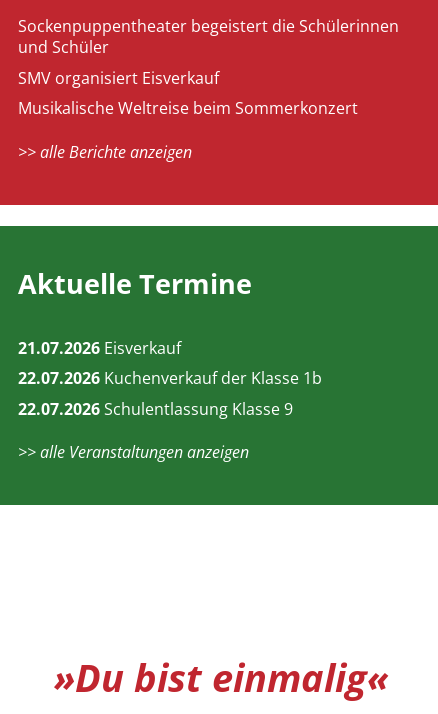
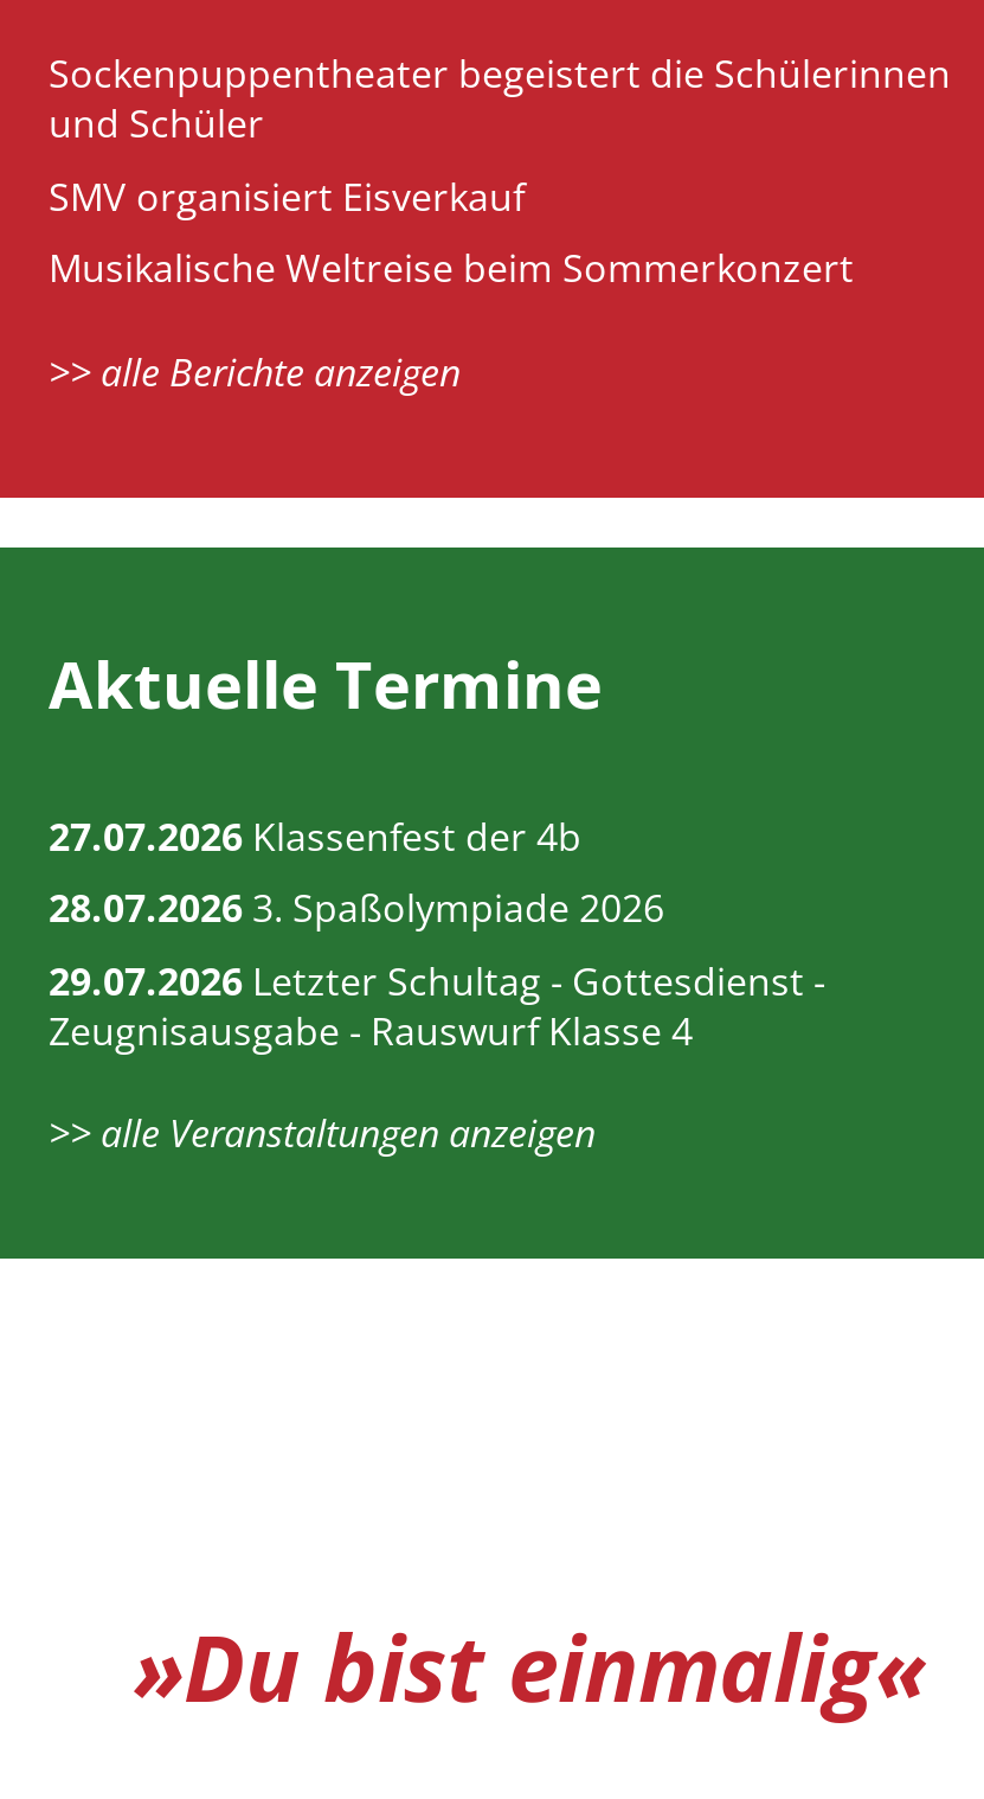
[18,337,322,420] 21.07.2026 Eisverkauf | 22.07.2026 Kuchenverkauf der Klasse 1b | 22.07.2026 Schulentlassung Klasse 9 -> [49,810,825,1057] 27.07.2026 Klassenfest der 4b | 28.07.2026 3. Spaßolympiade 2026 | 29.07.2026 Letzter Schultag - Gottesdienst - | Zeugnisausgabe - Rauswurf Klasse 4

